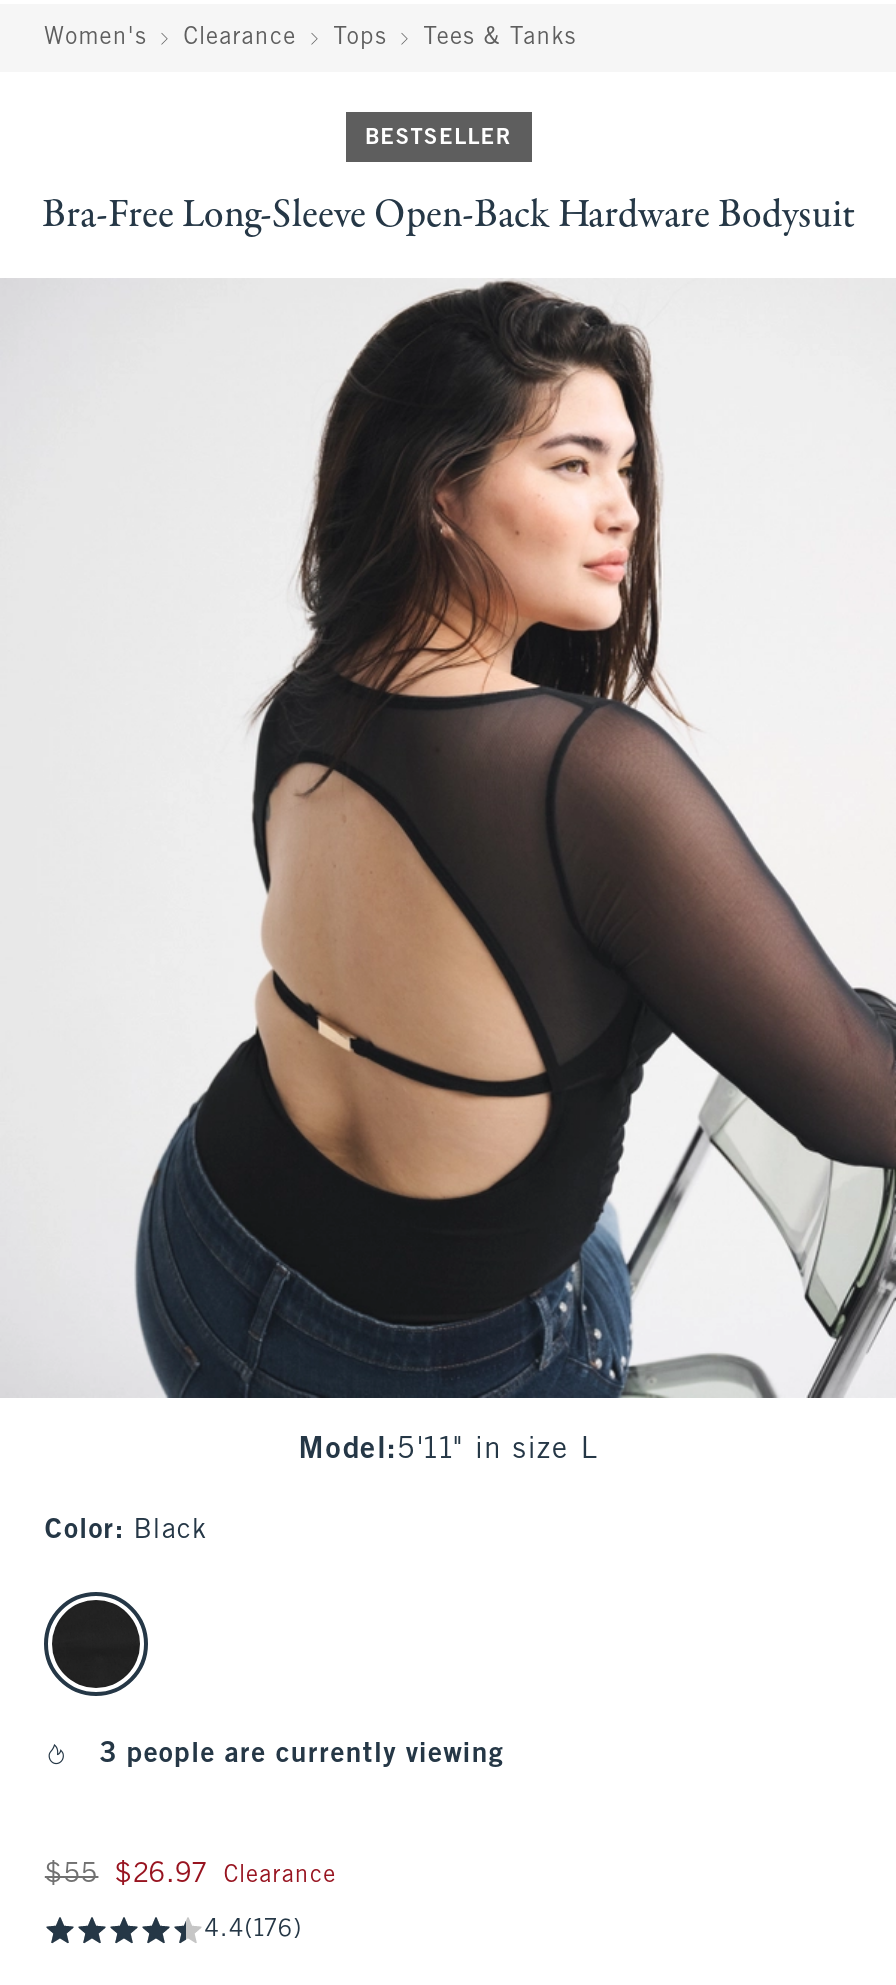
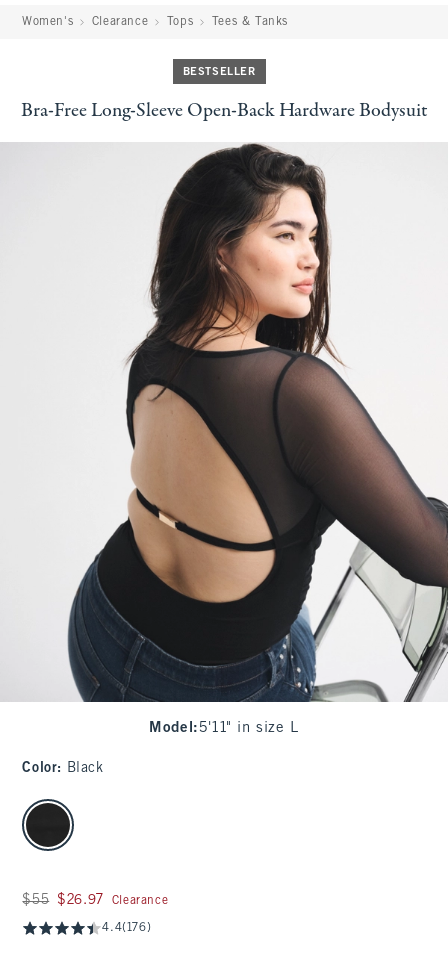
[100,1742,504,1768] 3 people are currently viewing -> none

